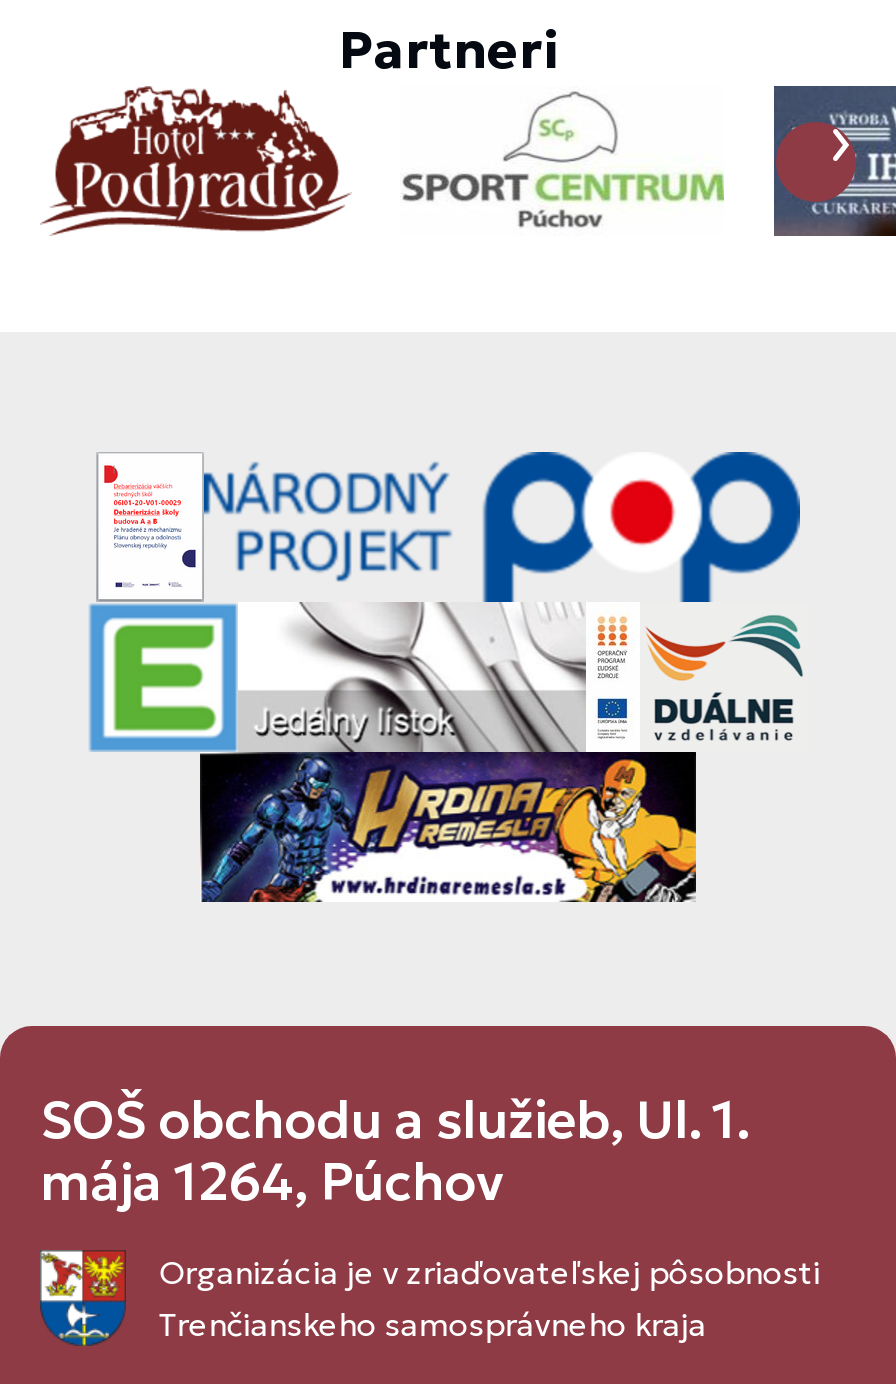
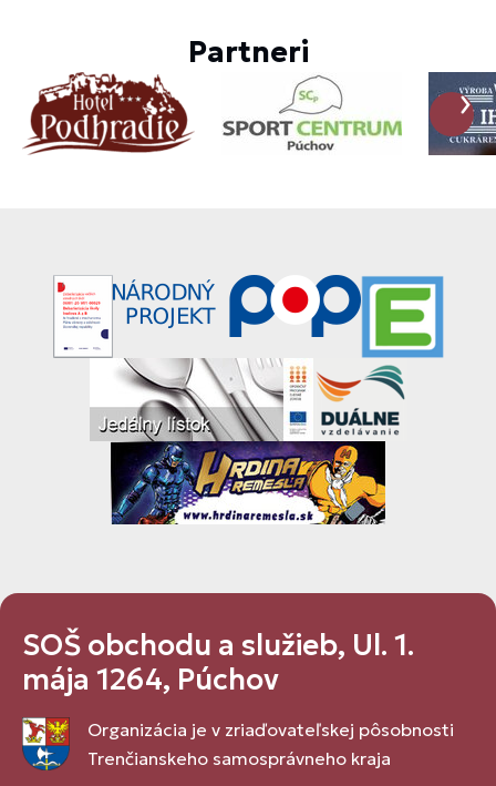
[88,450,804,752] [image] -> [50,274,444,442] [image]

